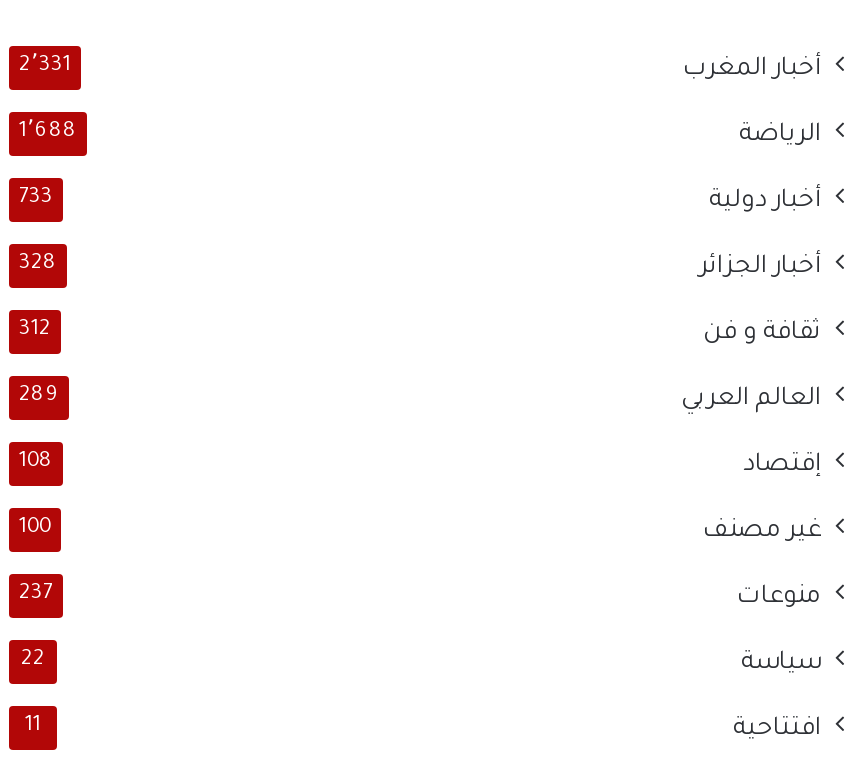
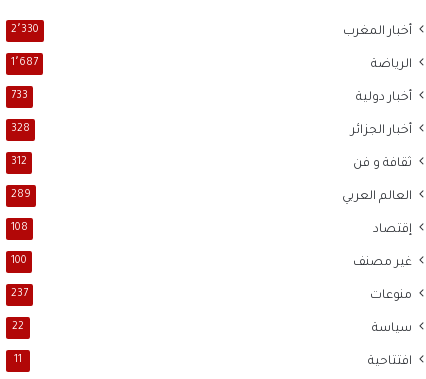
[19,57,71,79] 2٬331 -> [11,25,39,36] 2٬330
[19,123,77,145] 1٬688 -> [11,58,38,69] 1٬687

